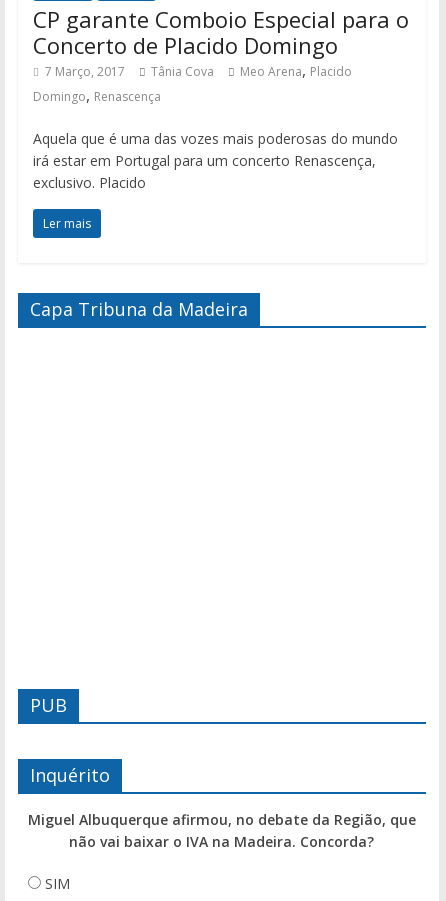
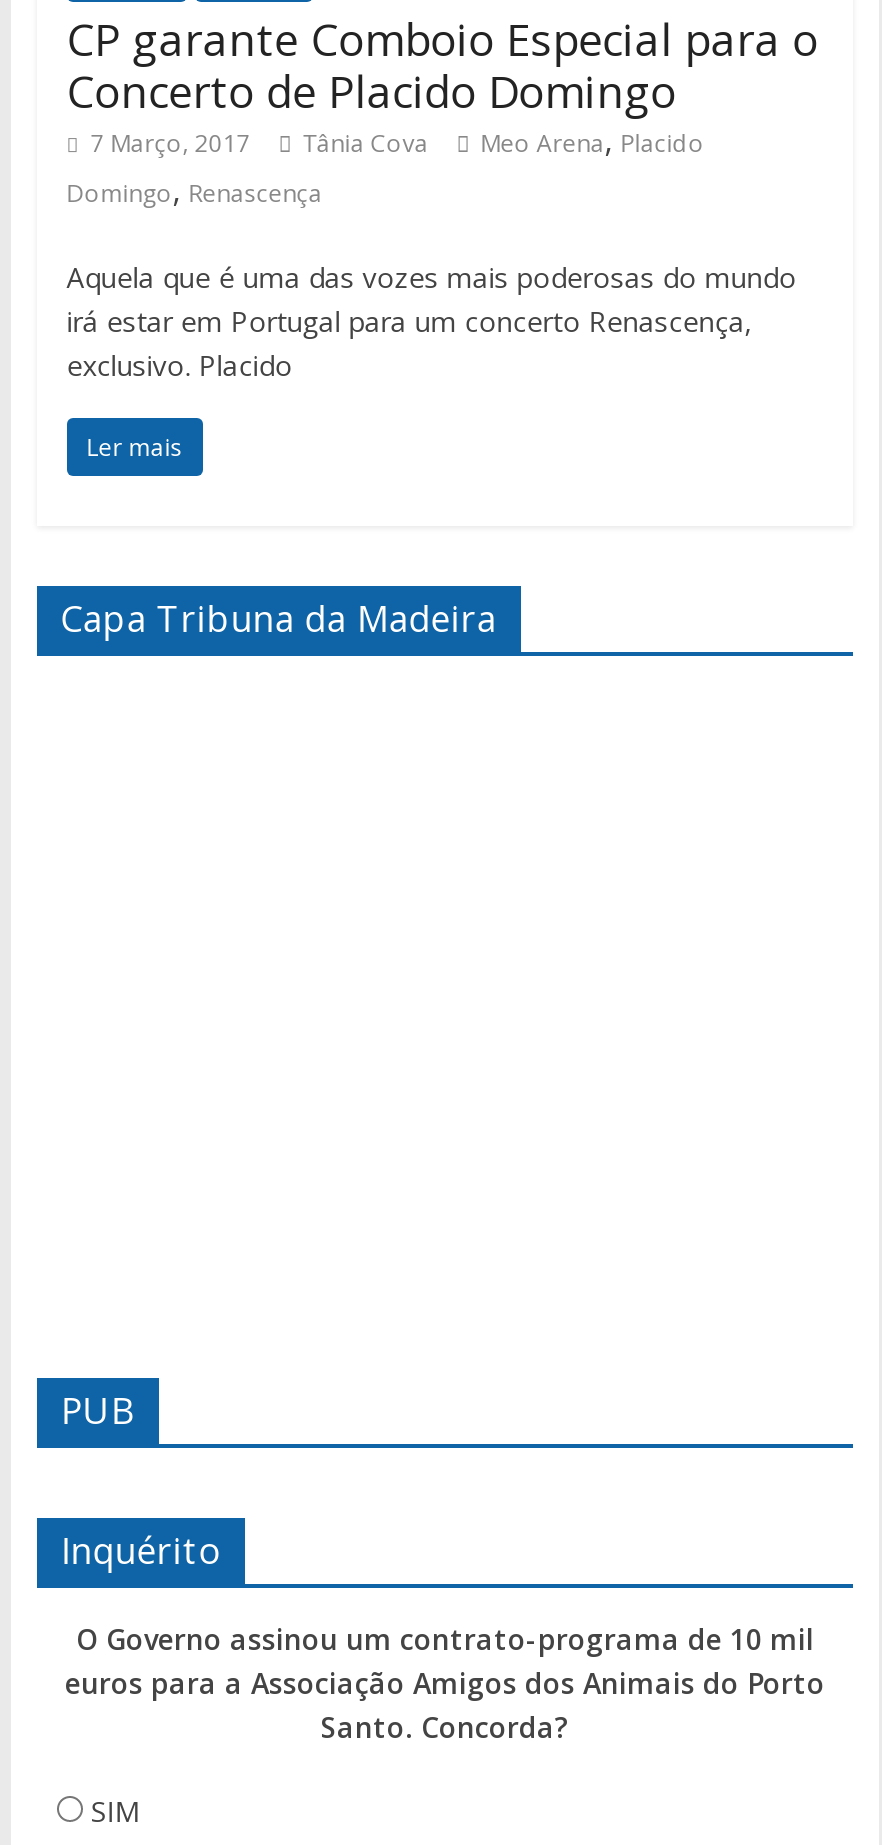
[28,810,416,851] Miguel Albuquerque afirmou, no debate da Região, que | não vai baixar o IVA na Madeira. Concorda? -> [65,1621,825,1747] O Governo assinou um contrato-programa de 10 mil | euros para a Associação Amigos dos Animais do Porto | Santo. Concorda?

